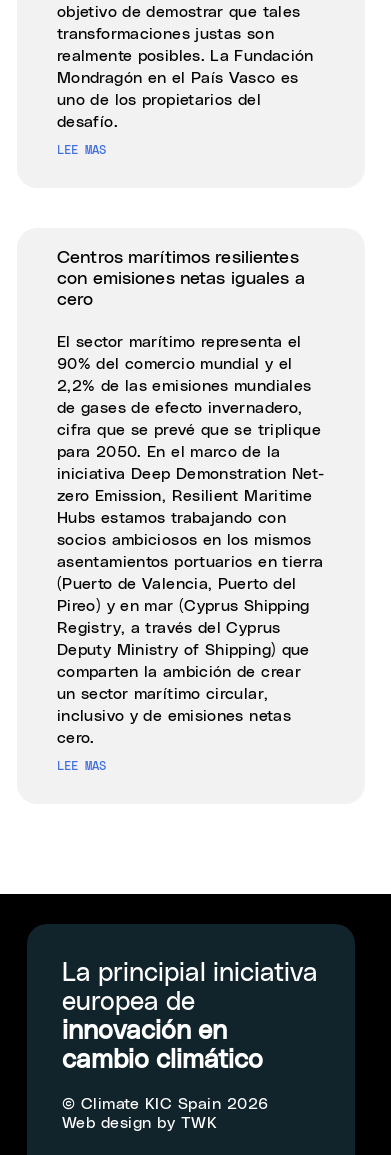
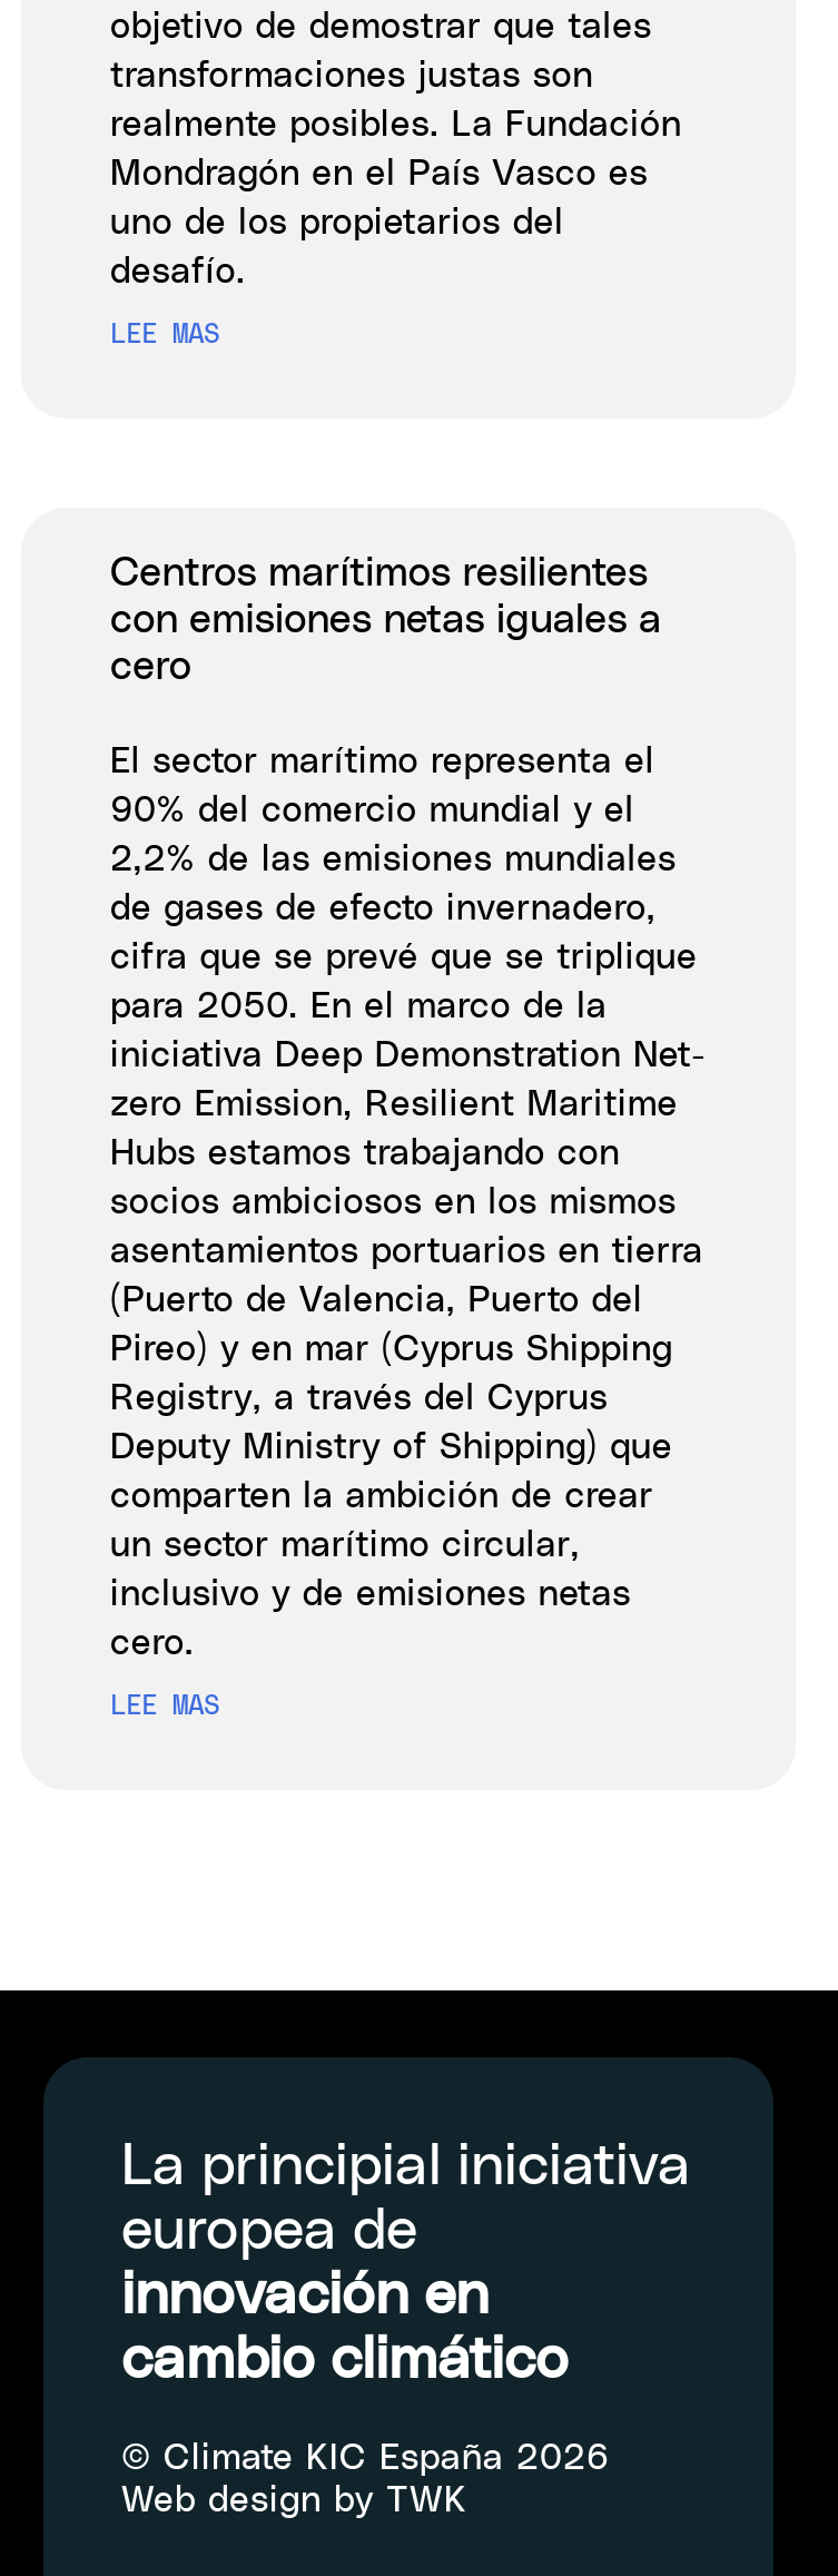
[62,1096,269,1112] © Climate KIC Spain 2026 -> [121,2440,610,2476] © Climate KIC España 2026

